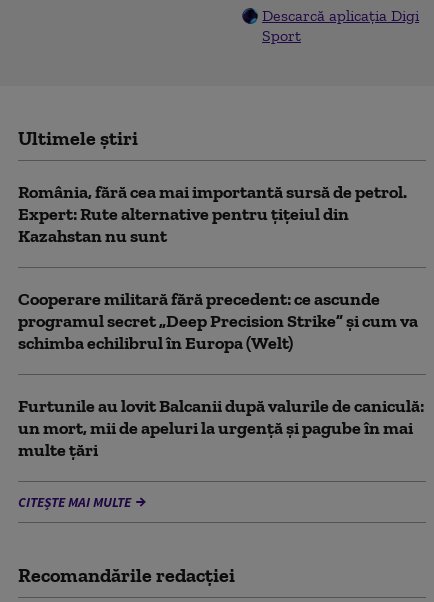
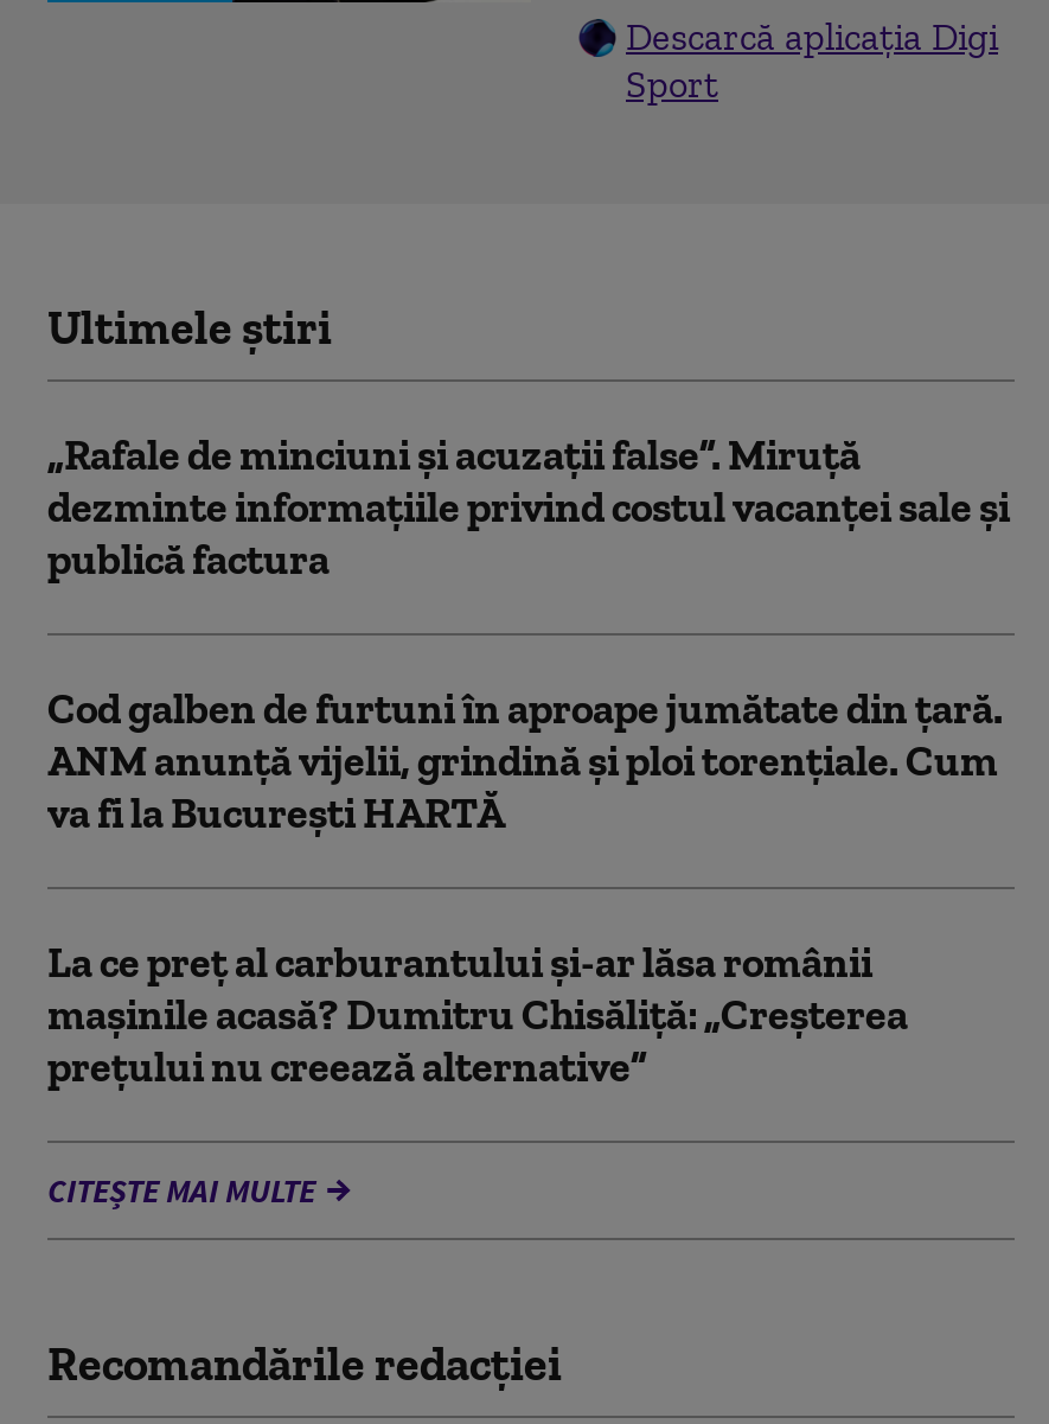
[18,181,407,247] România, fără cea mai importantă sursă de petrol. | Expert: Rute alternative pentru țițeiul din | Kazahstan nu sunt -> [47,429,1010,586] „Rafale de minciuni şi acuzaţii false”. Miruţă | dezminte informaţiile privind costul vacanţei sale şi | publică factura
[18,288,418,354] Cooperare militară fără precedent: ce ascunde | programul secret „Deep Precision Strike” și cum va | schimba echilibrul în Europa (Welt) -> [47,683,1003,839] Cod galben de furtuni în aproape jumătate din ţară. | ANM anunță vijelii, grindină și ploi torențiale. Cum | va fi la București HARTĂ
[18,395,424,461] Furtunile au lovit Balcanii după valurile de caniculă: | un mort, mii de apeluri la urgență și pagube în mai | multe țări -> [47,937,908,1093] La ce preț al carburantului și-ar lăsa românii | mașinile acasă? Dumitru Chisăliță: „Creşterea | preţului nu creează alternative”

